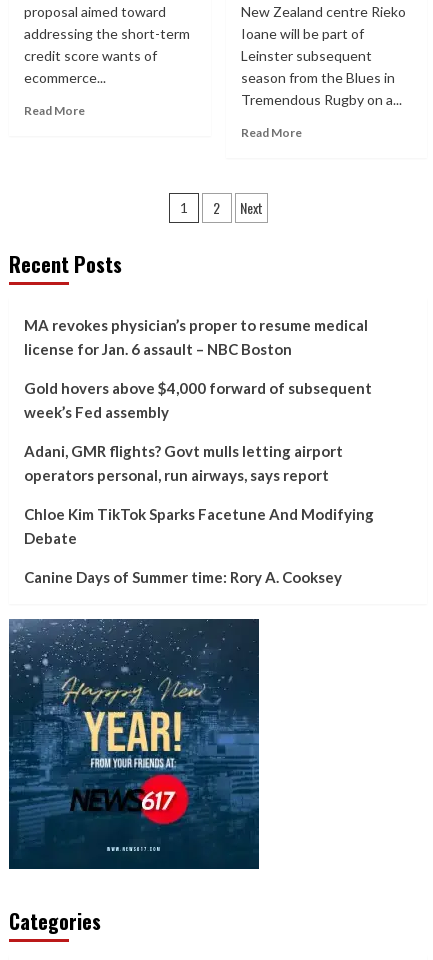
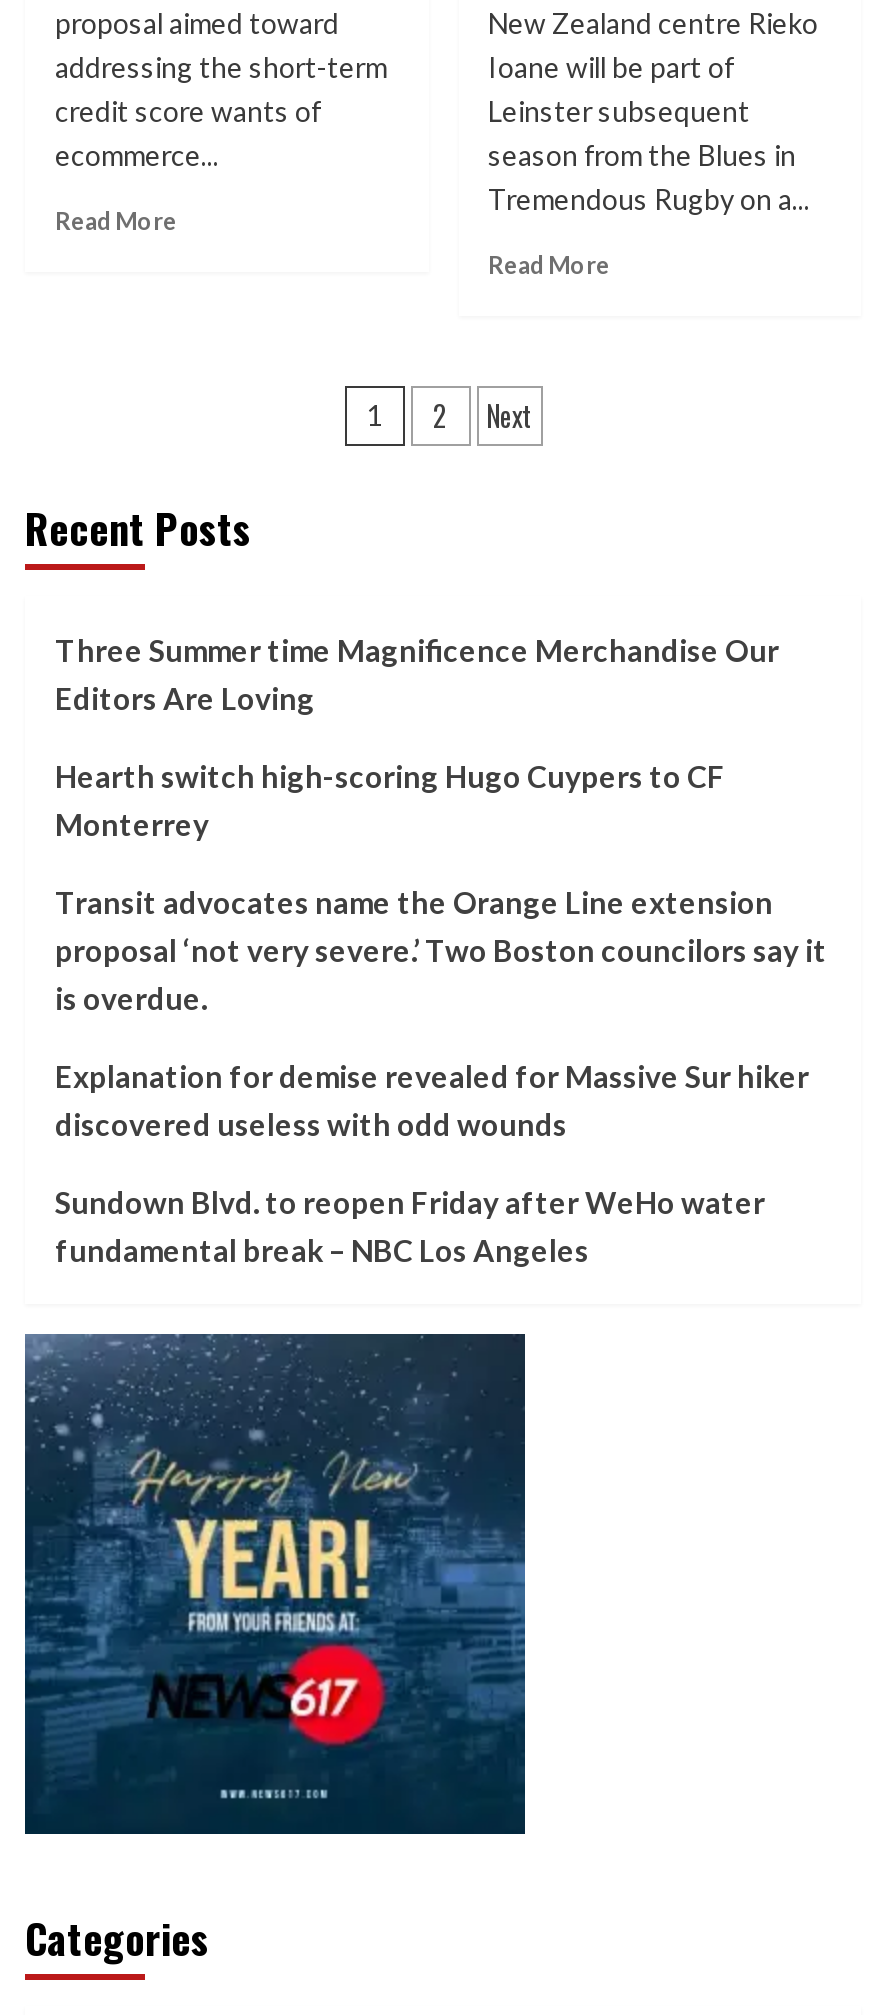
[24,316,368,358] MA revokes physician’s proper to resume medical | license for Jan. 6 assault – NBC Boston -> [55,632,779,716] Three Summer time Magnificence Merchandise Our | Editors Are Loving
[24,379,372,421] Gold hovers above $4,000 forward of subsequent | week’s Fed assembly -> [55,758,725,842] Hearth switch high-scoring Hugo Cuypers to CF | Monterrey
[24,442,343,484] Adani, GMR flights? Govt mulls letting airport | operators personal, run airways, says report -> [55,884,827,1016] Transit advocates name the Orange Line extension | proposal ‘not very severe.’ Two Boston councilors say it | is overdue.
[24,505,374,547] Chloe Kim TikTok Sparks Facetune And Modifying | Debate -> [55,1058,809,1142] Explanation for demise revealed for Massive Sur hiker | discovered useless with odd wounds
[24,568,342,586] Canine Days of Summer time: Rory A. Cooksey -> [55,1184,765,1268] Sundown Blvd. to reopen Friday after WeHo water | fundamental break – NBC Los Angeles

